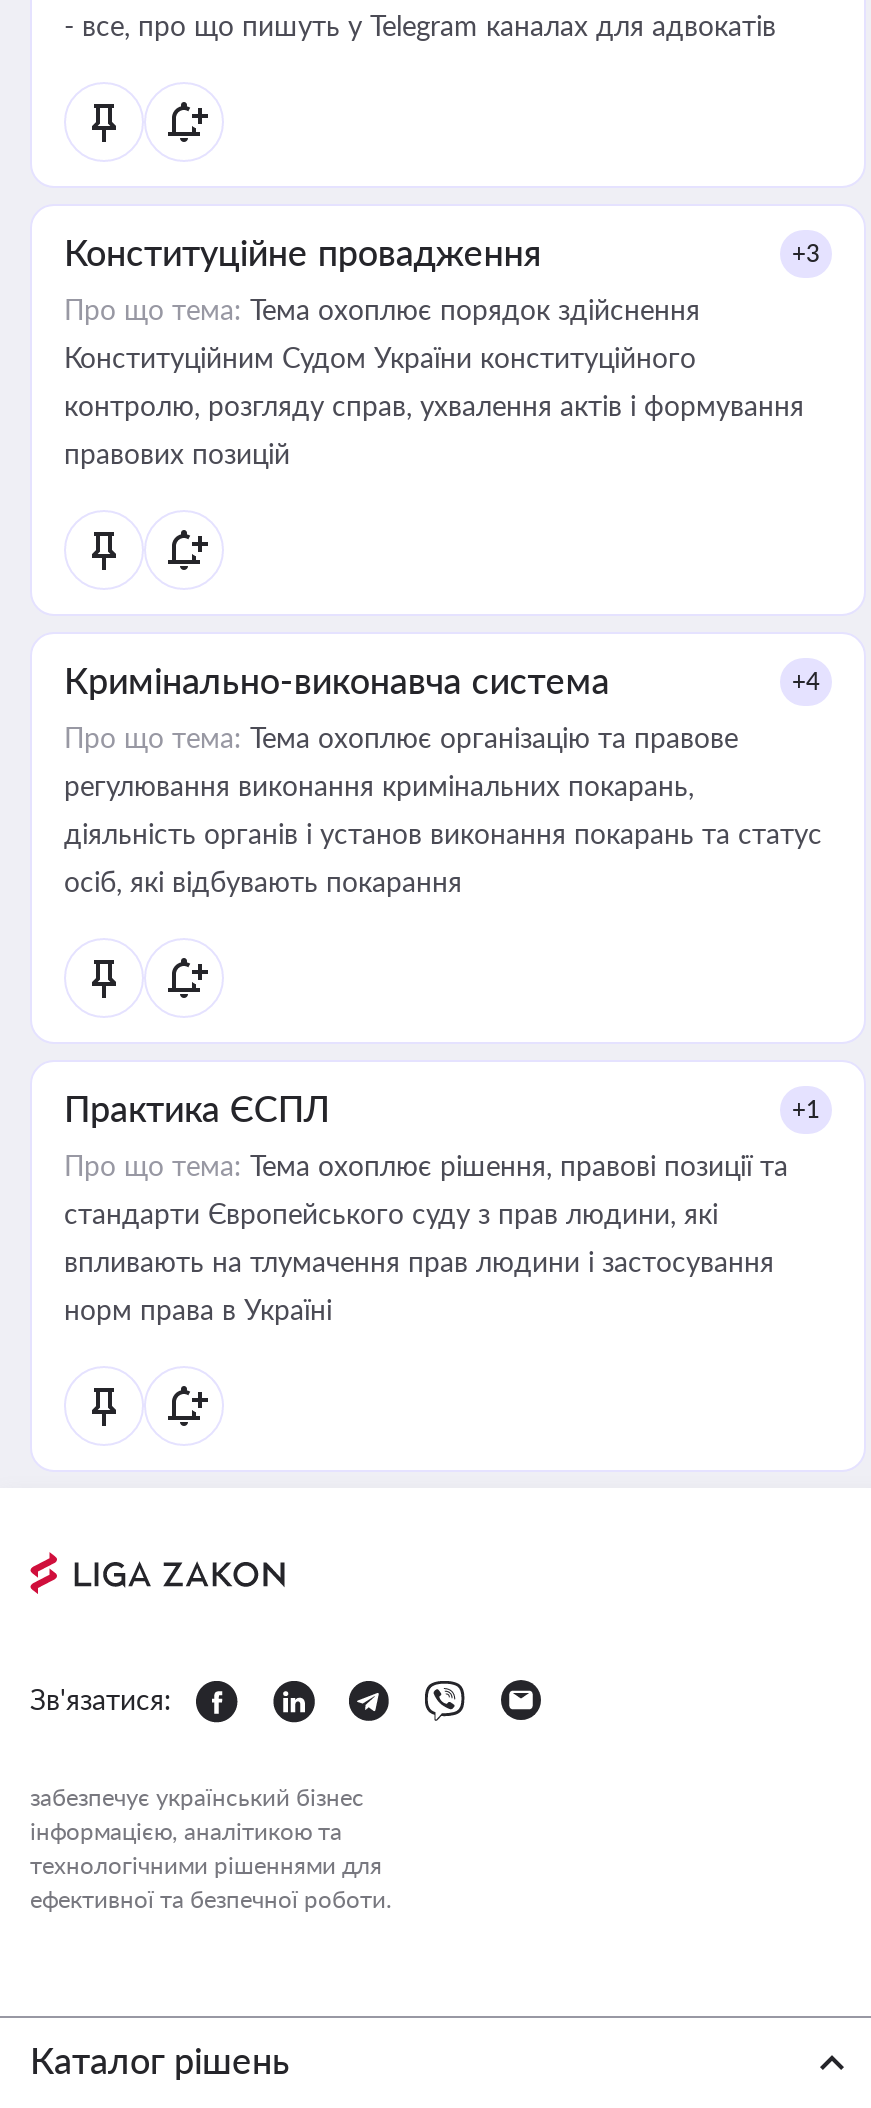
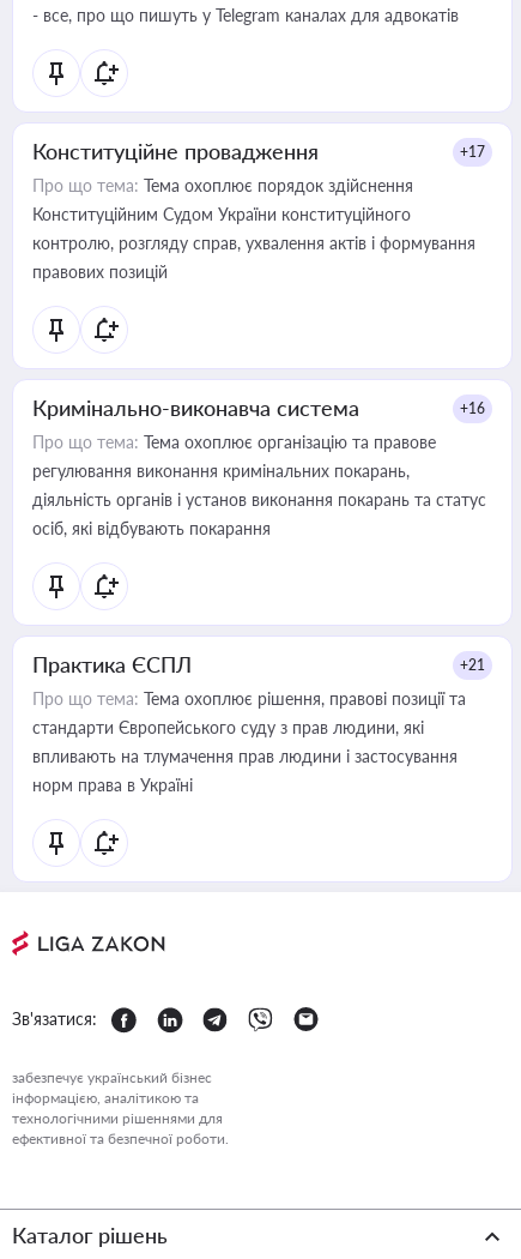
[792,238,820,268] +3 -> [460,143,485,161] +17
[792,666,820,696] +4 -> [460,399,485,417] +16
[792,1094,820,1124] +1 -> [460,656,485,674] +21

